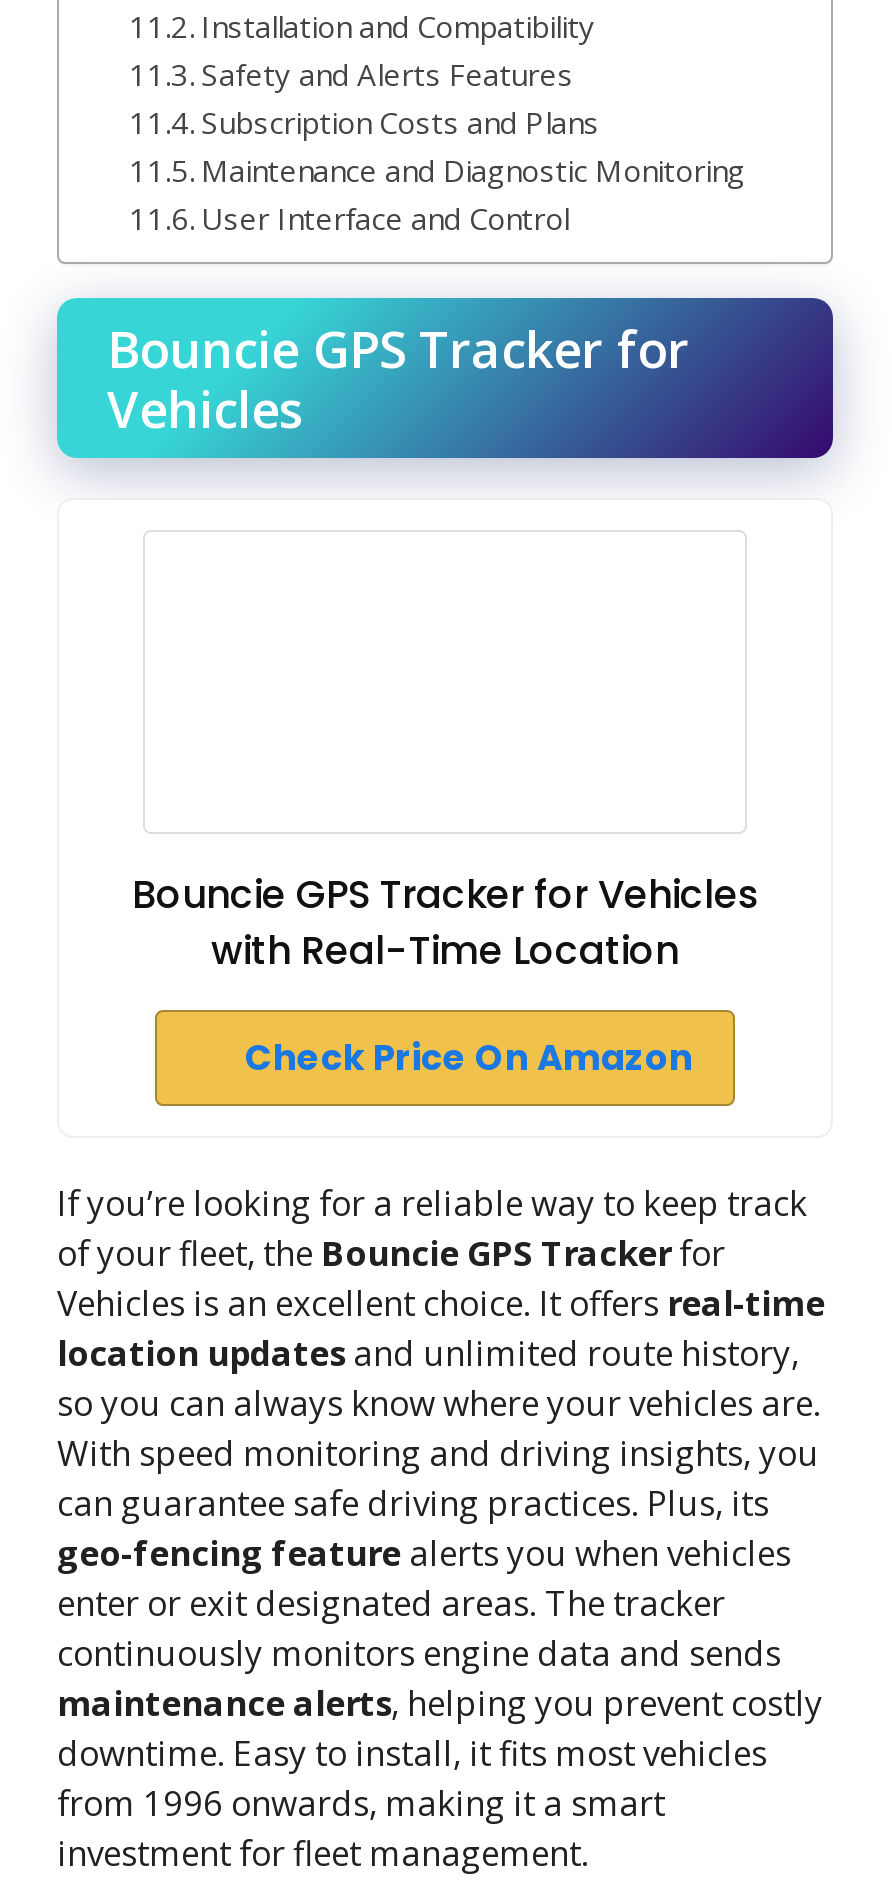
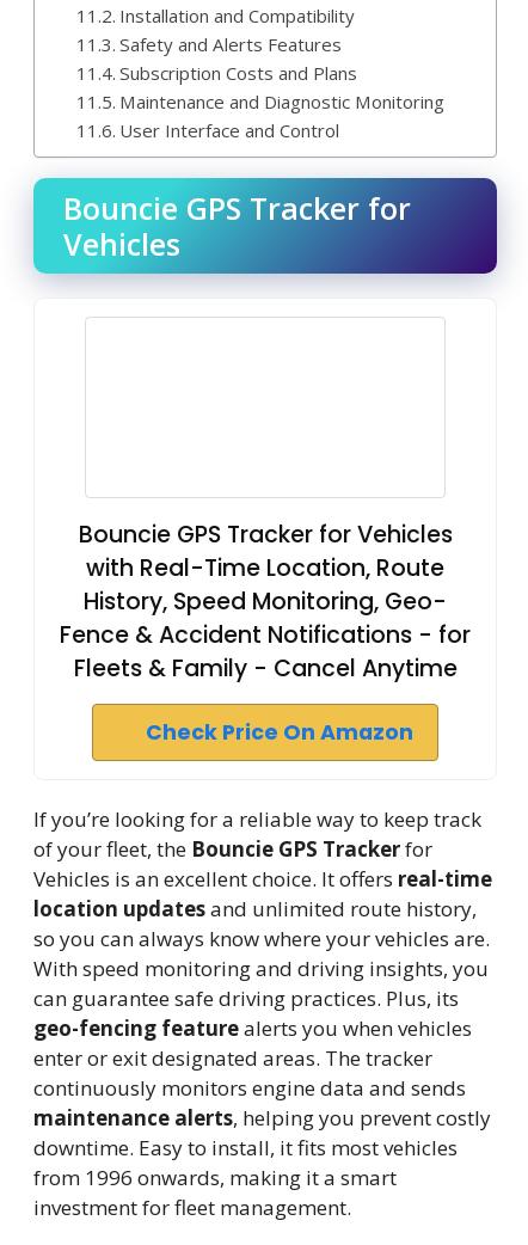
[211,924,679,978] with Real-Time Location -> [60,552,471,685] with Real-Time Location, Route | History, Speed Monitoring, Geo- | Fence & Accident Notifications - for | Fleets & Family - Cancel Anytime

